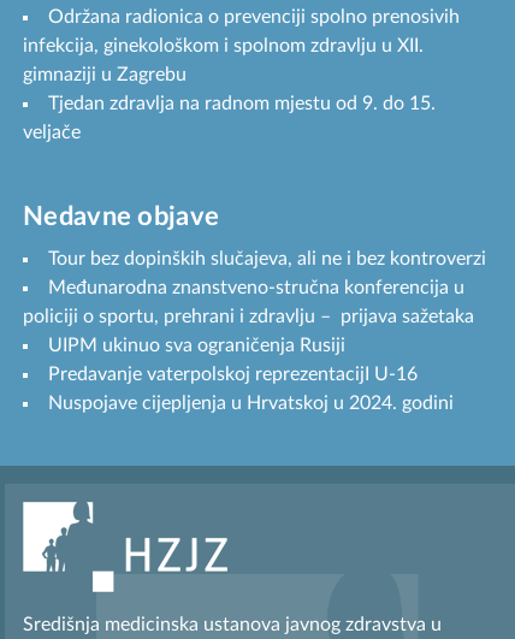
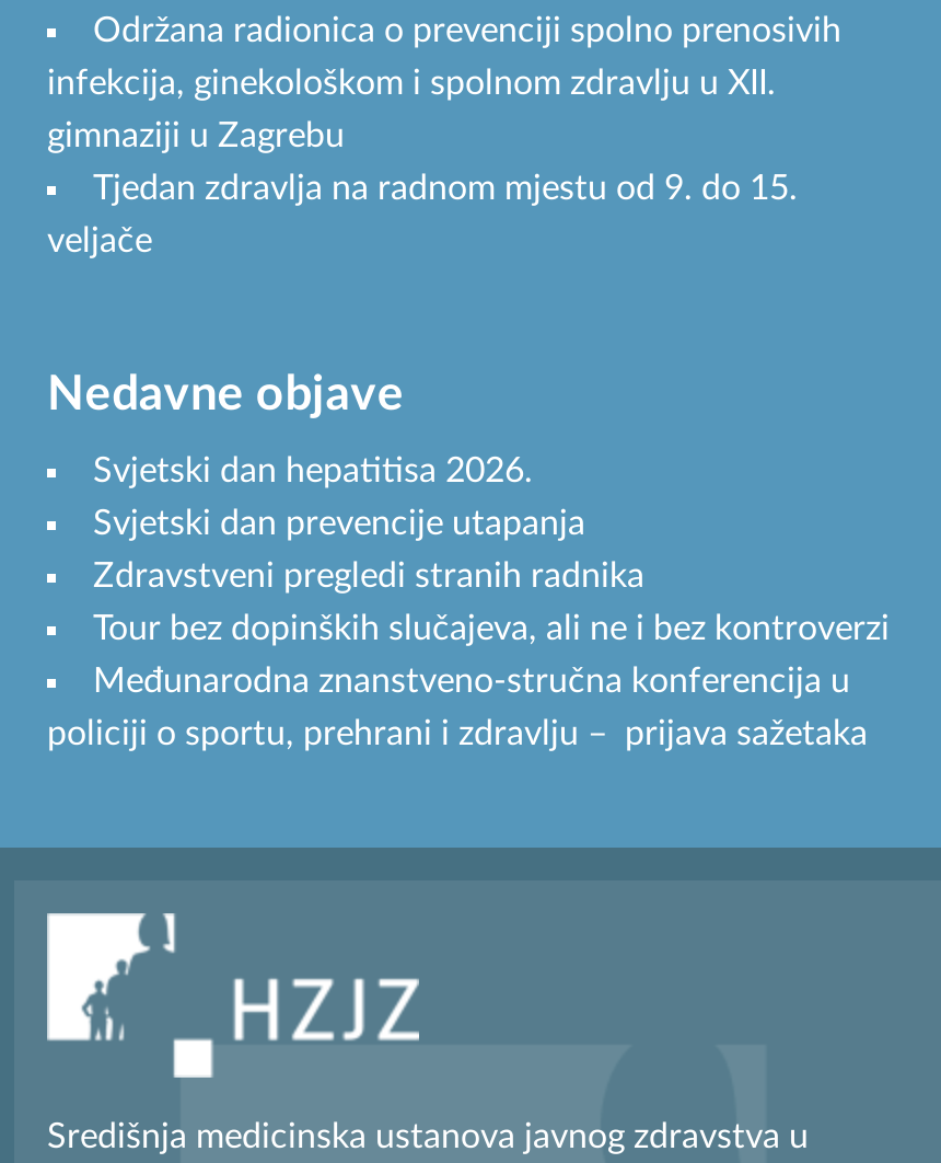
none -> [93,452,644,592] Svjetski dan hepatitisa 2026. | Svjetski dan prevencije utapanja | Zdravstveni pregledi stranih radnika
moved [23,248,486,326] -> [47,610,890,750]: Tour bez dopinških slučajeva, ali ne i bez kontroverzi | Međunarodna znanstveno-stručna konferencija u | policiji o sportu, prehrani i zdravlju – prijava sažetaka
[48,335,454,412] UIPM ukinuo sva ograničenja Rusiji | Predavanje vaterpolskoj reprezentacijI U-16 | Nuspojave cijepljenja u Hrvatskoj u 2024. godini -> none

